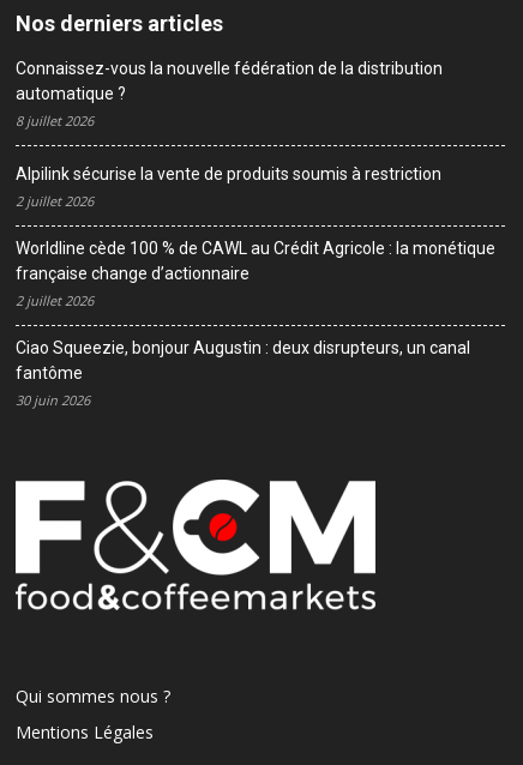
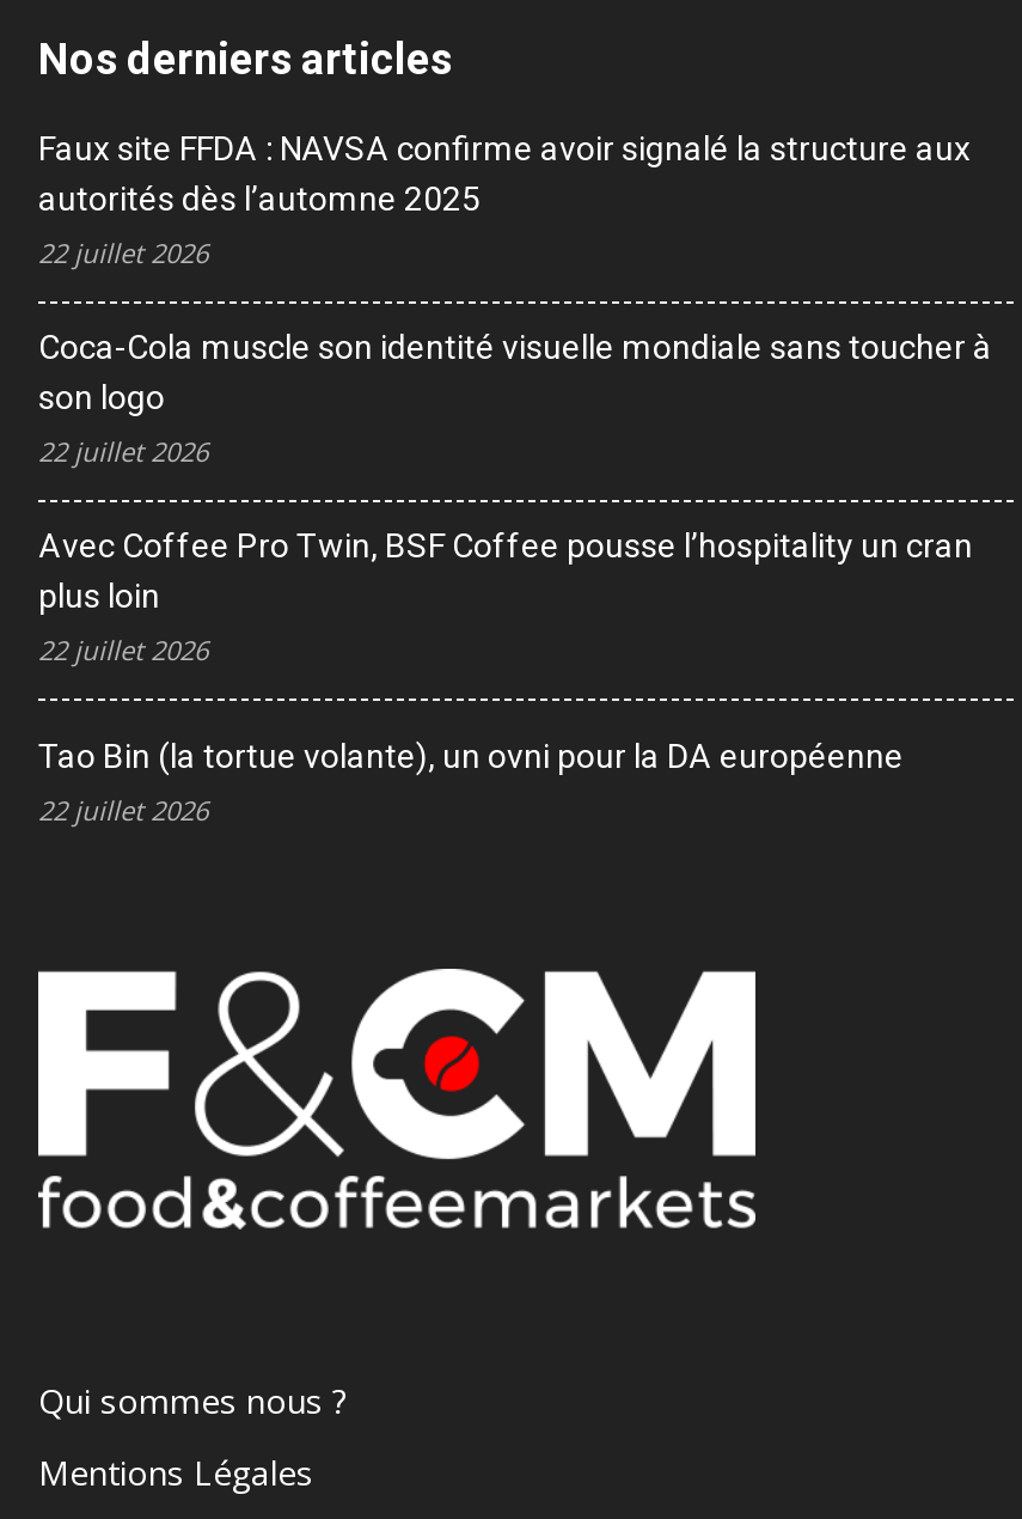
[16,59,443,129] Connaissez-vous la nouvelle fédération de la distribution | automatique ? | 8 juillet 2026 -> [38,129,971,270] Faux site FFDA : NAVSA confirme avoir signalé la structure aux | autorités dès l’automne 2025 | 22 juillet 2026
[16,164,441,210] Alpilink sécurise la vente de produits soumis à restriction | 2 juillet 2026 -> [38,327,992,469] Coca-Cola muscle son identité visuelle mondiale sans toucher à | son logo | 22 juillet 2026
[16,238,495,309] Worldline cède 100 % de CAWL au Crédit Agricole : la monétique | française change d’actionnaire | 2 juillet 2026 -> [38,526,973,667] Avec Coffee Pro Twin, BSF Coffee pousse l’hospitality un cran | plus loin | 22 juillet 2026
[16,338,470,409] Ciao Squeezie, bonjour Augustin : deux disrupteurs, un canal | fantôme | 30 juin 2026 -> [38,737,904,827] Tao Bin (la tortue volante), un ovni pour la DA européenne | 22 juillet 2026

